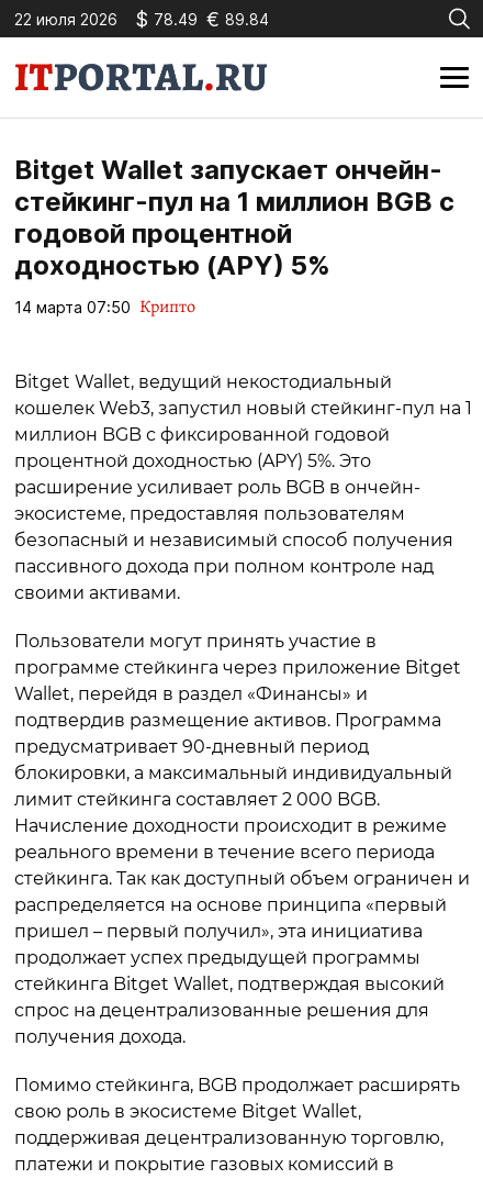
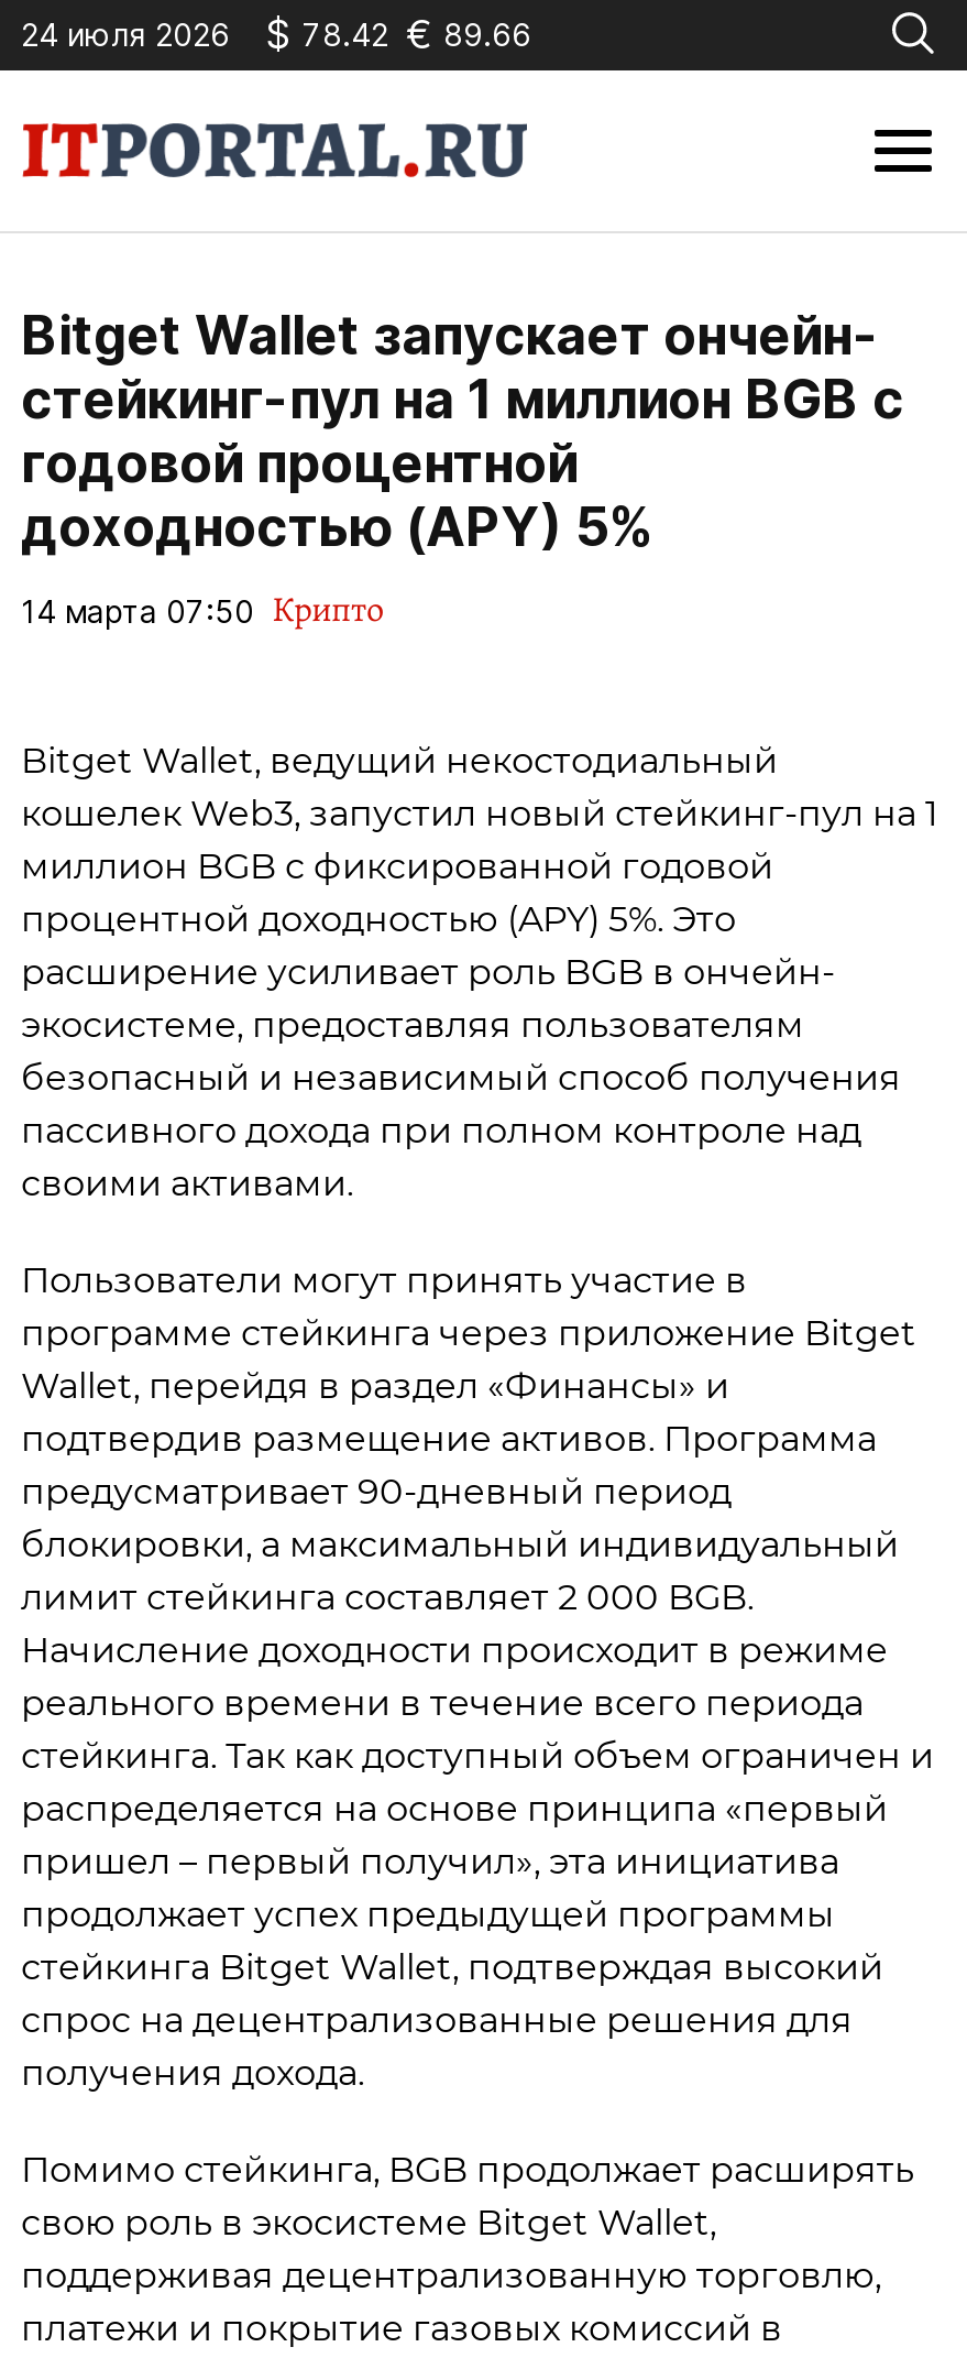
[14,9,117,28] 22 июля 2026 -> [21,14,230,52] 24 июля 2026
[135,7,269,30] $ 78.49 € 89.84 -> [265,10,531,56] $ 78.42 € 89.66

